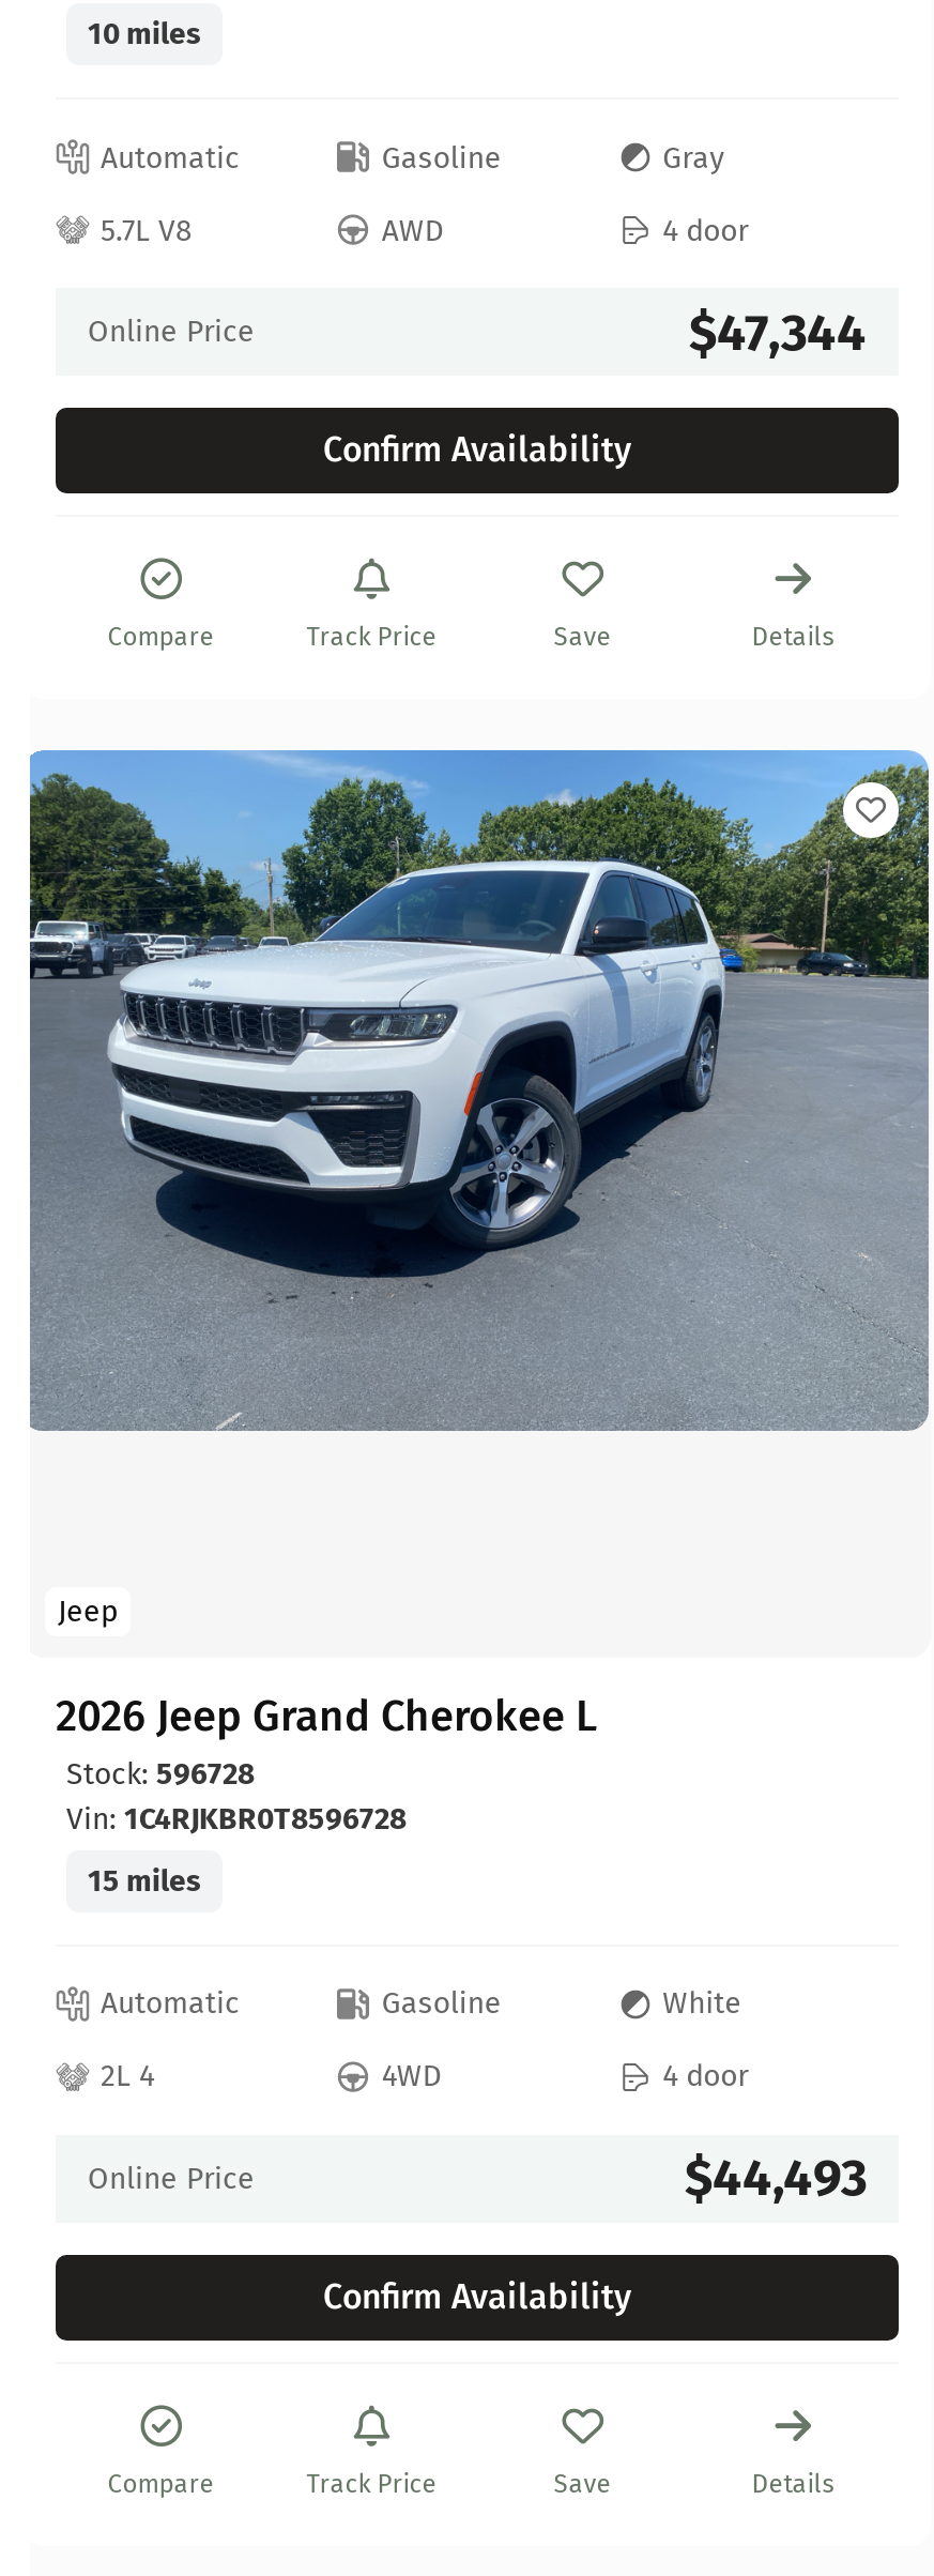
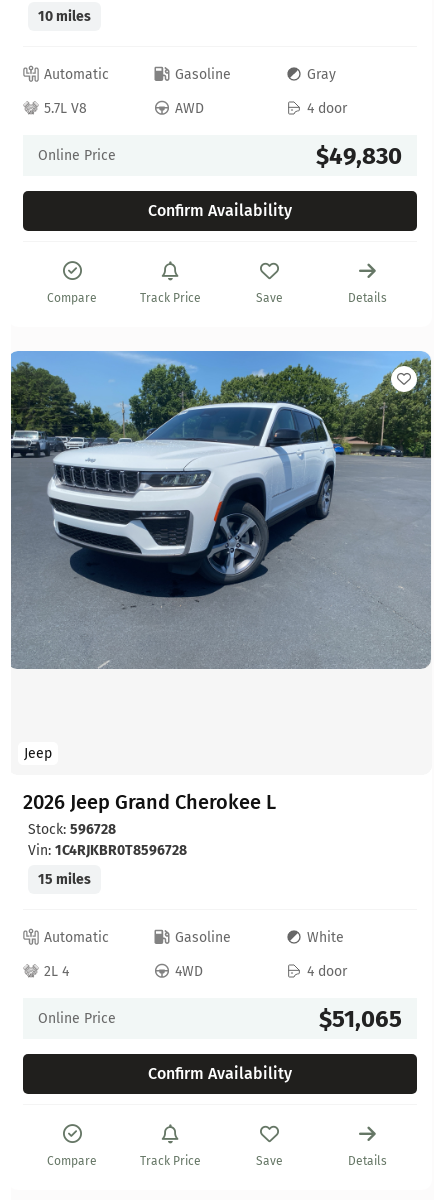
[689,302,867,362] $47,344 -> [316,142,402,170] $49,830
[685,2148,867,2208] $44,493 -> [319,1004,402,1032] $51,065

